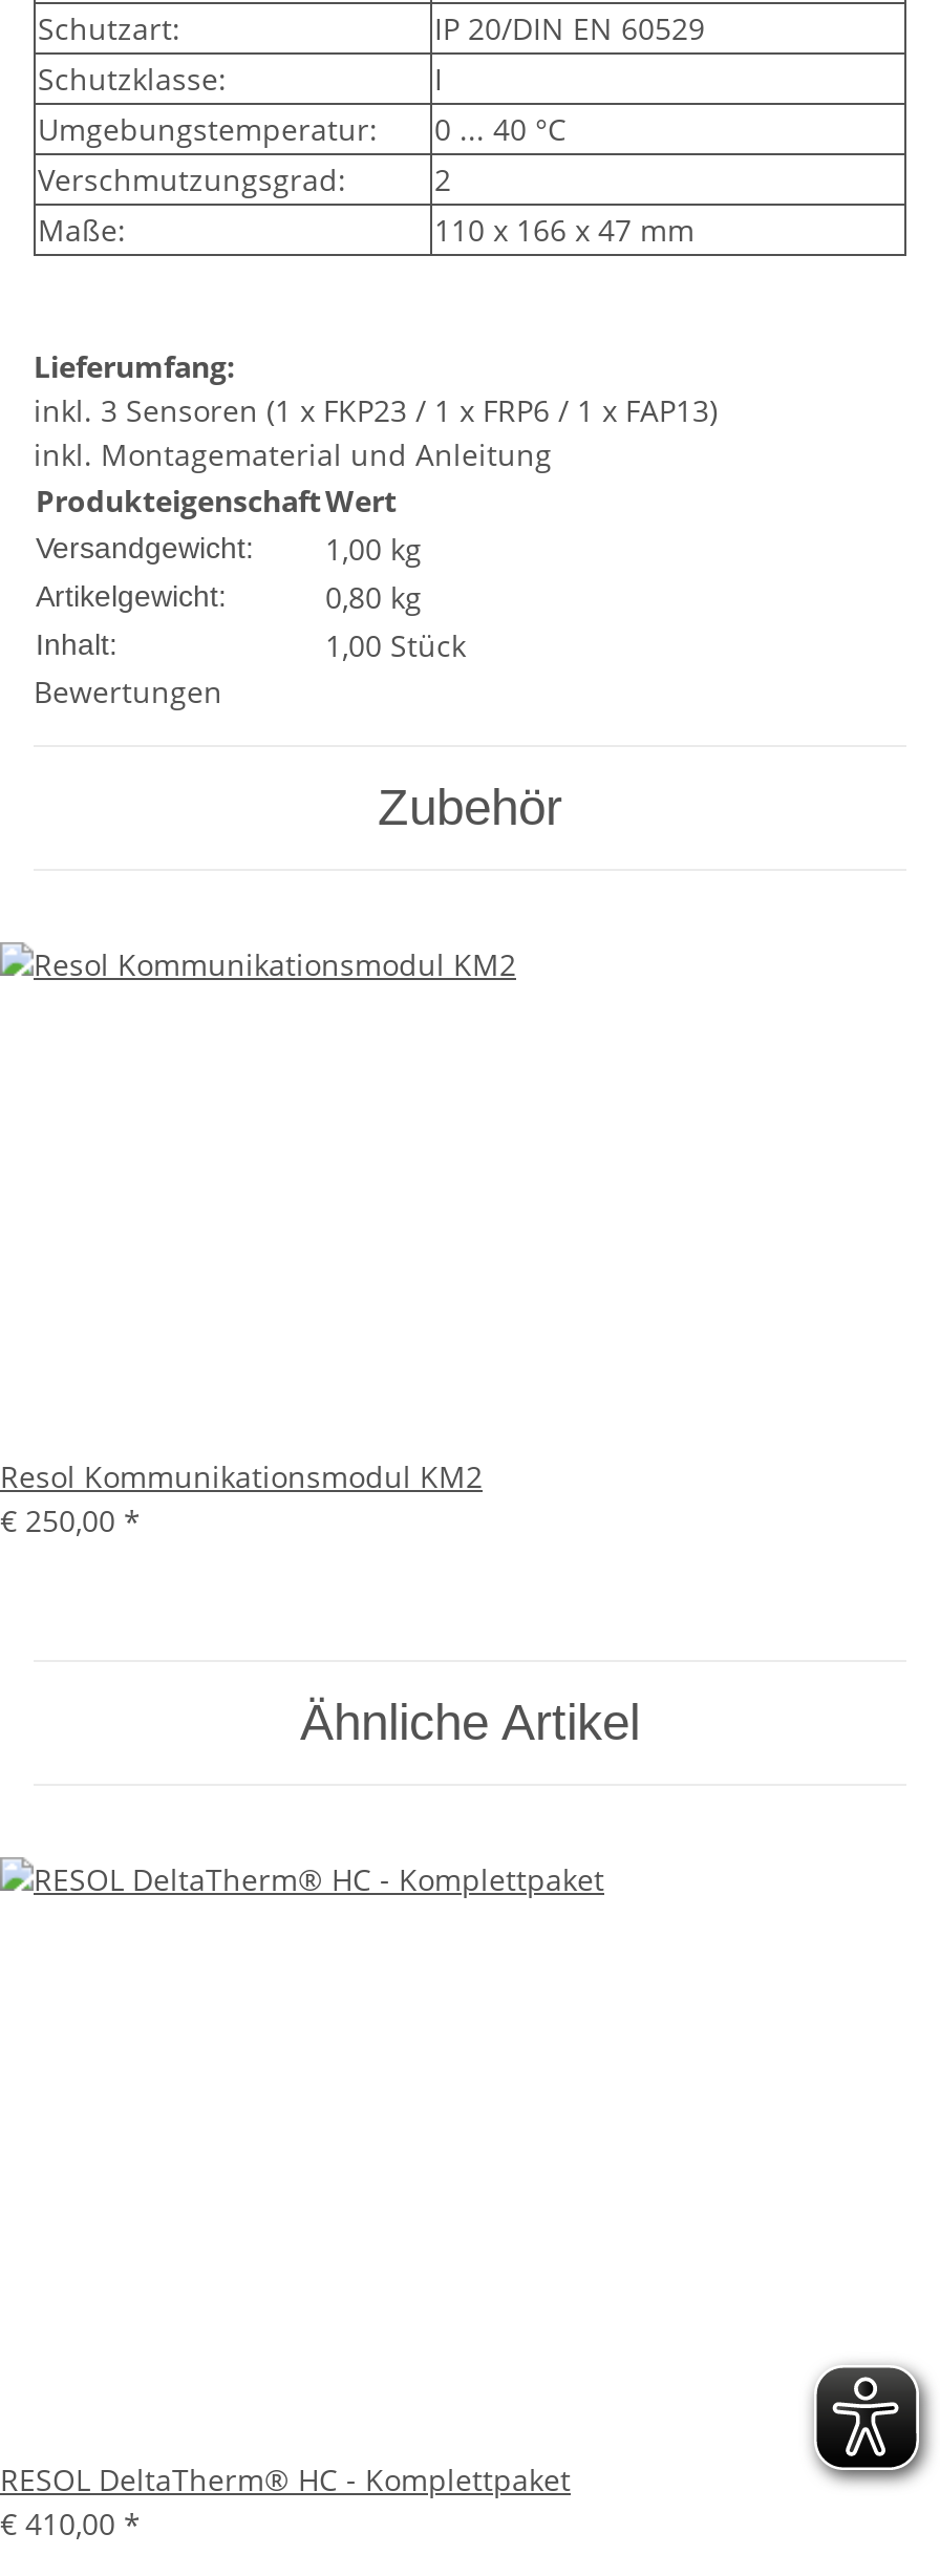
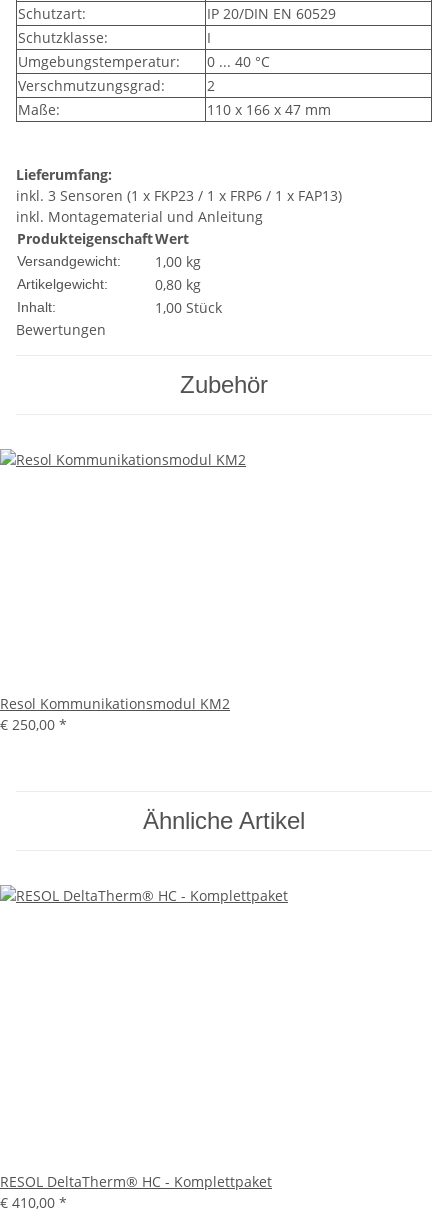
[806,2359,934,2489] [image] -> none

